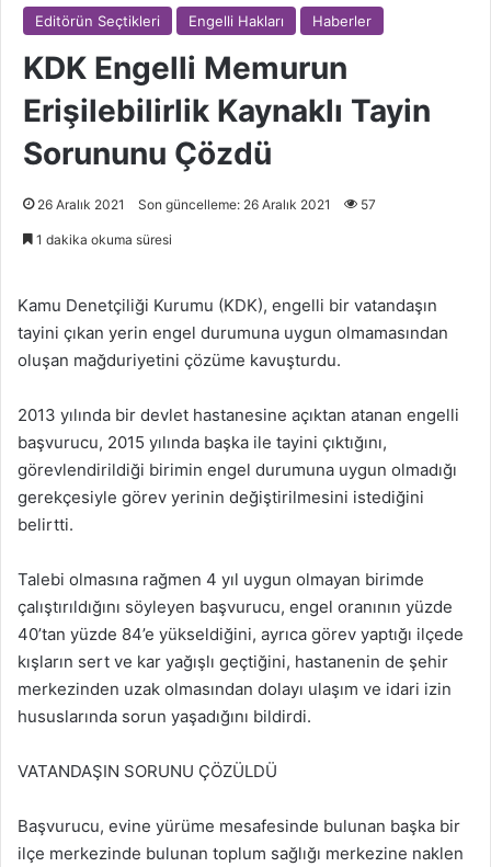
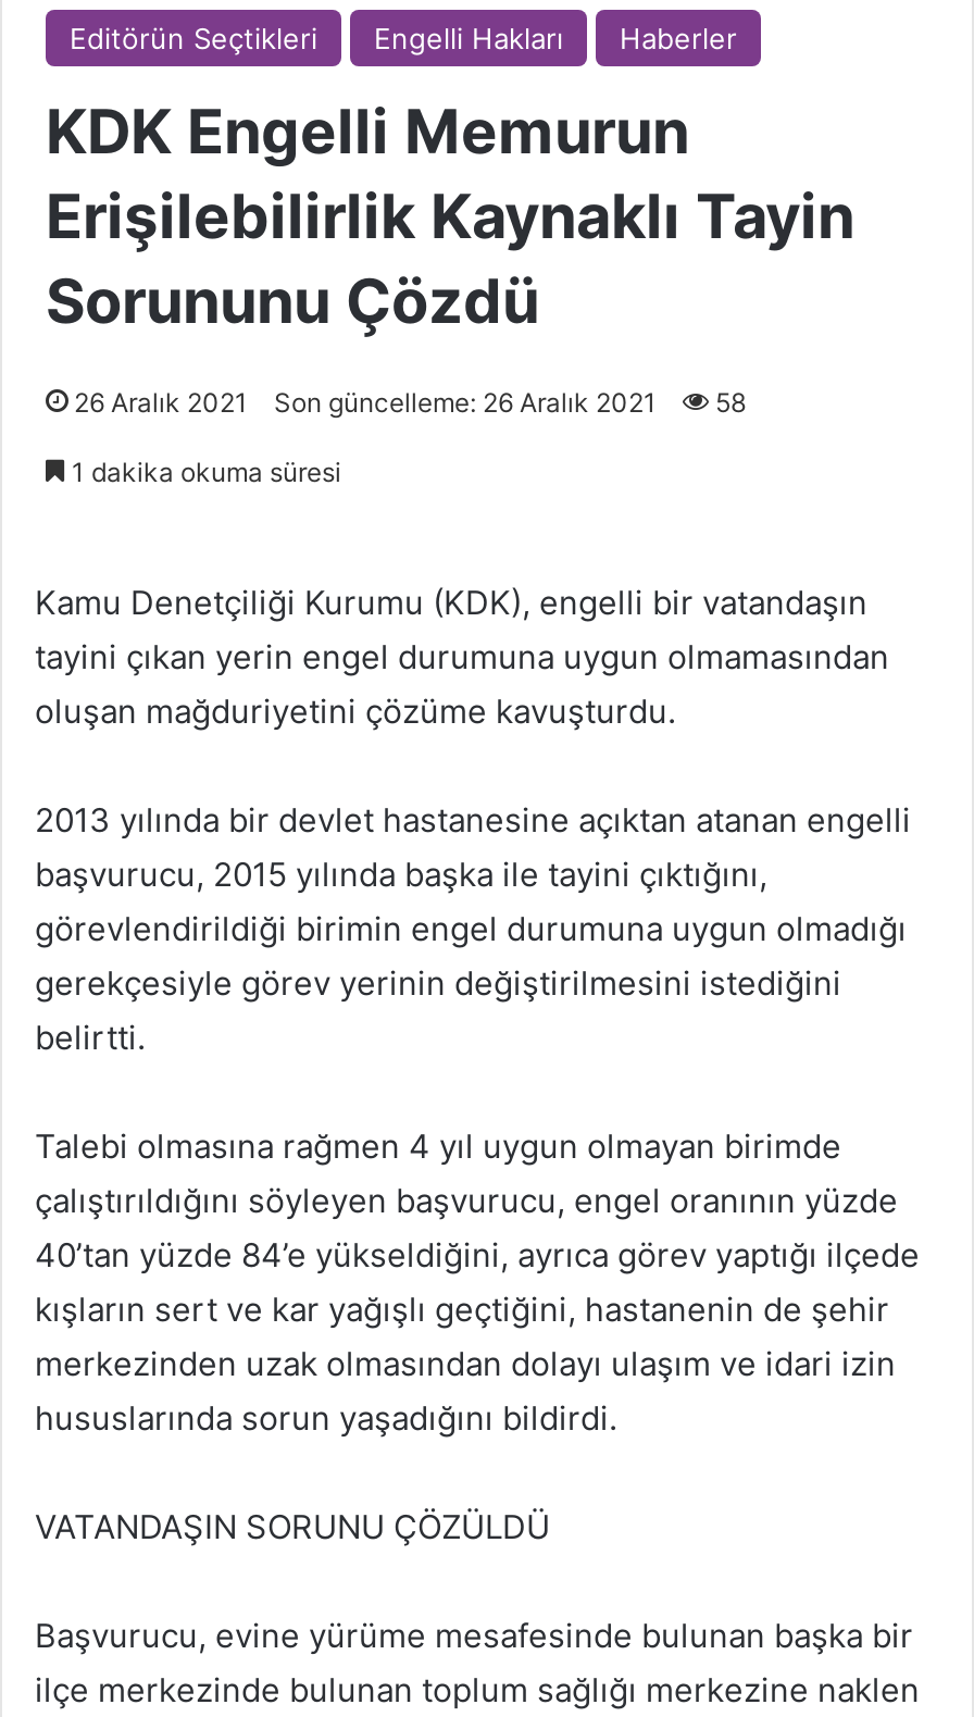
[37,196,376,212] 26 Aralık 2021 Son güncelleme: 26 Aralık 2021 57 -> [74,385,746,418] 26 Aralık 2021 Son güncelleme: 26 Aralık 2021 58

